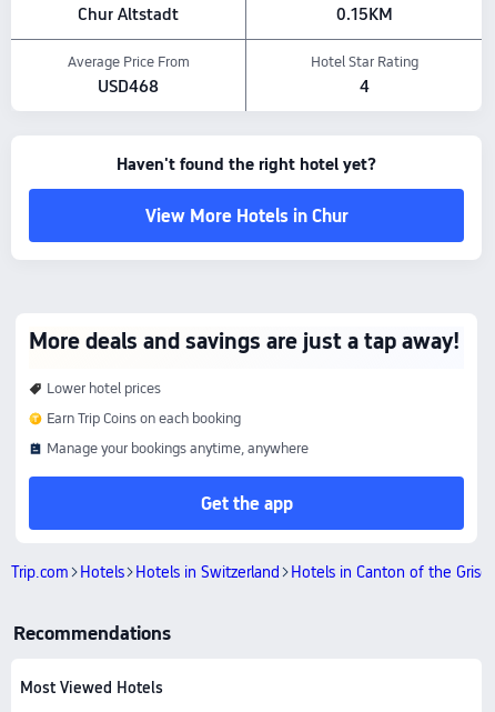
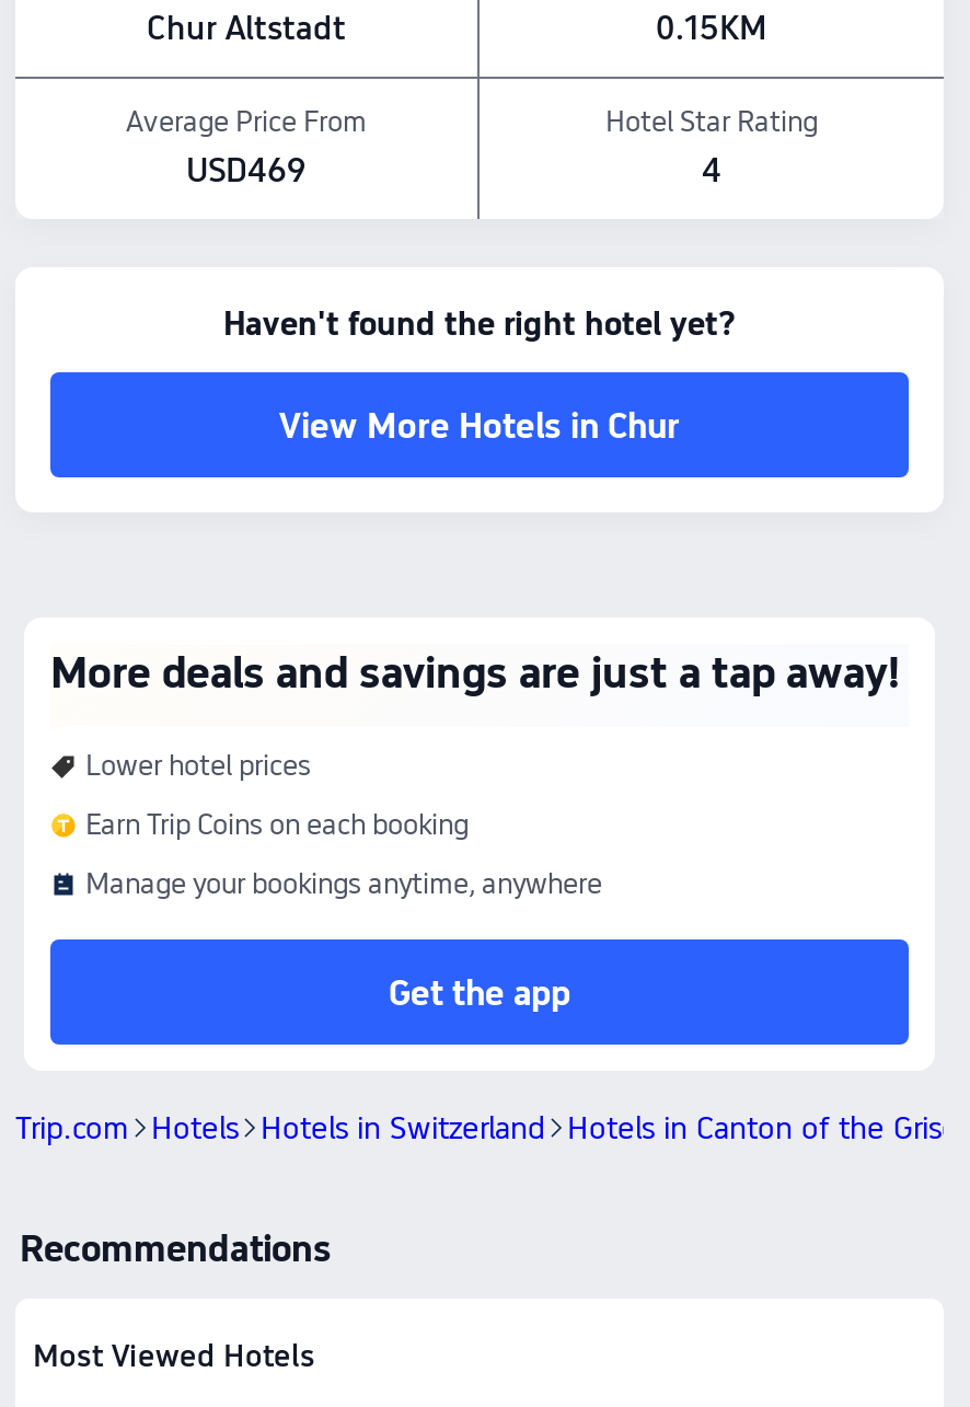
[98,77,159,97] USD468 -> [186,151,307,191] USD469

